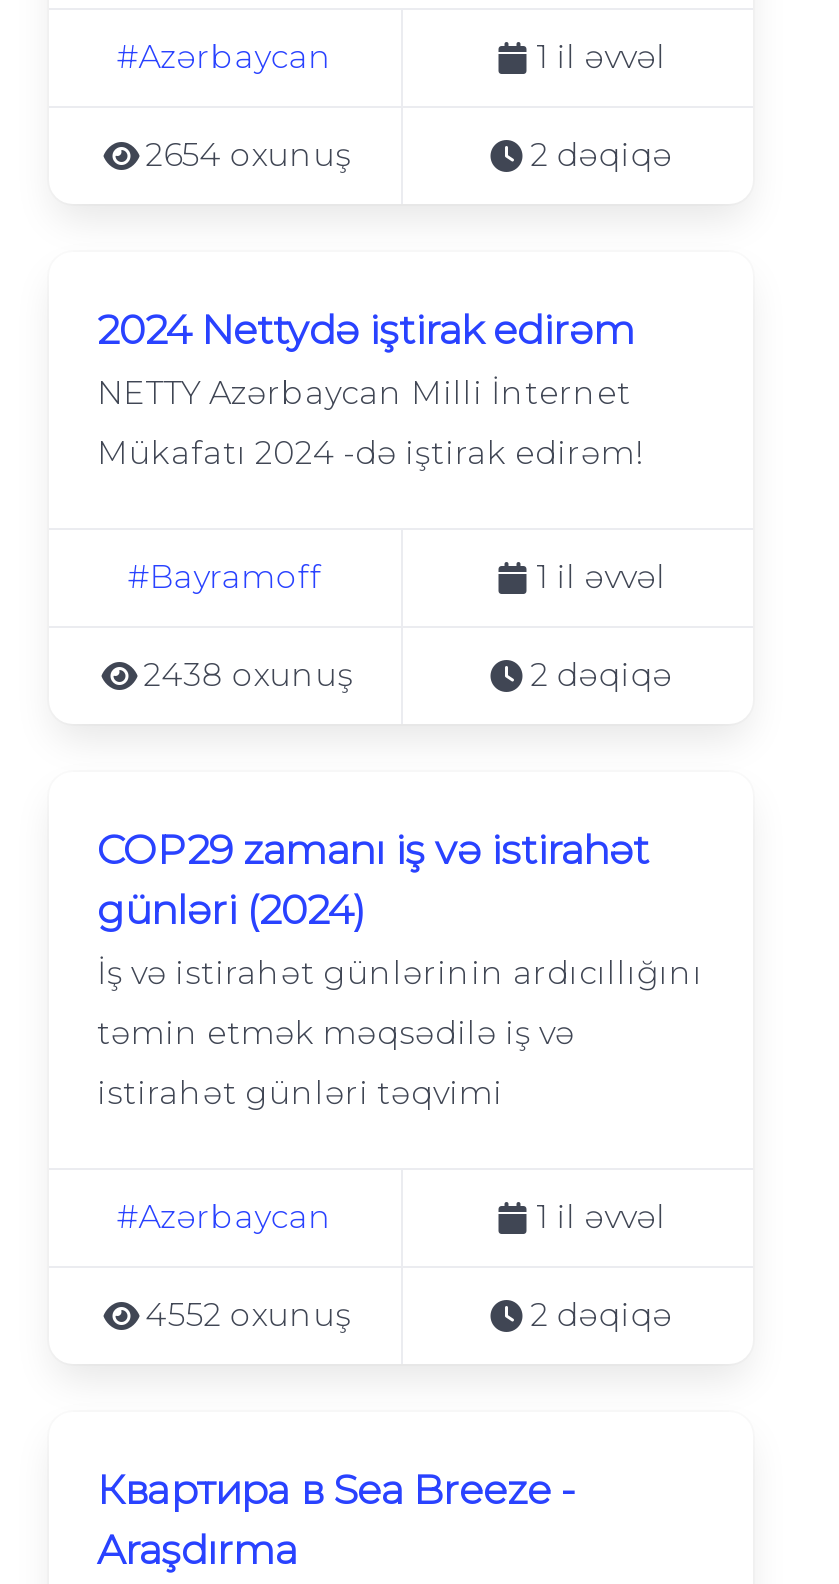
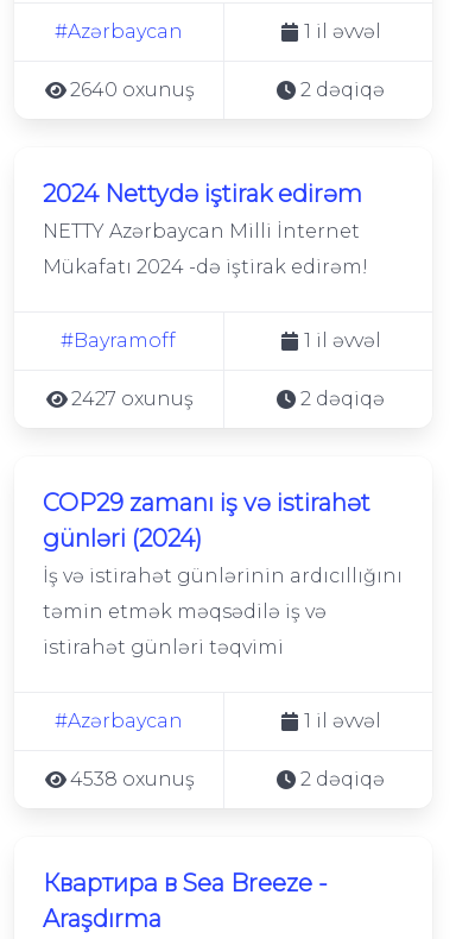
[145,136,351,174] 2654 oxunuş -> [70,78,195,101] 2640 oxunuş
[143,656,353,694] 2438 oxunuş -> [71,387,194,410] 2427 oxunuş
[145,1296,351,1334] 4552 oxunuş -> [70,768,195,790] 4538 oxunuş

